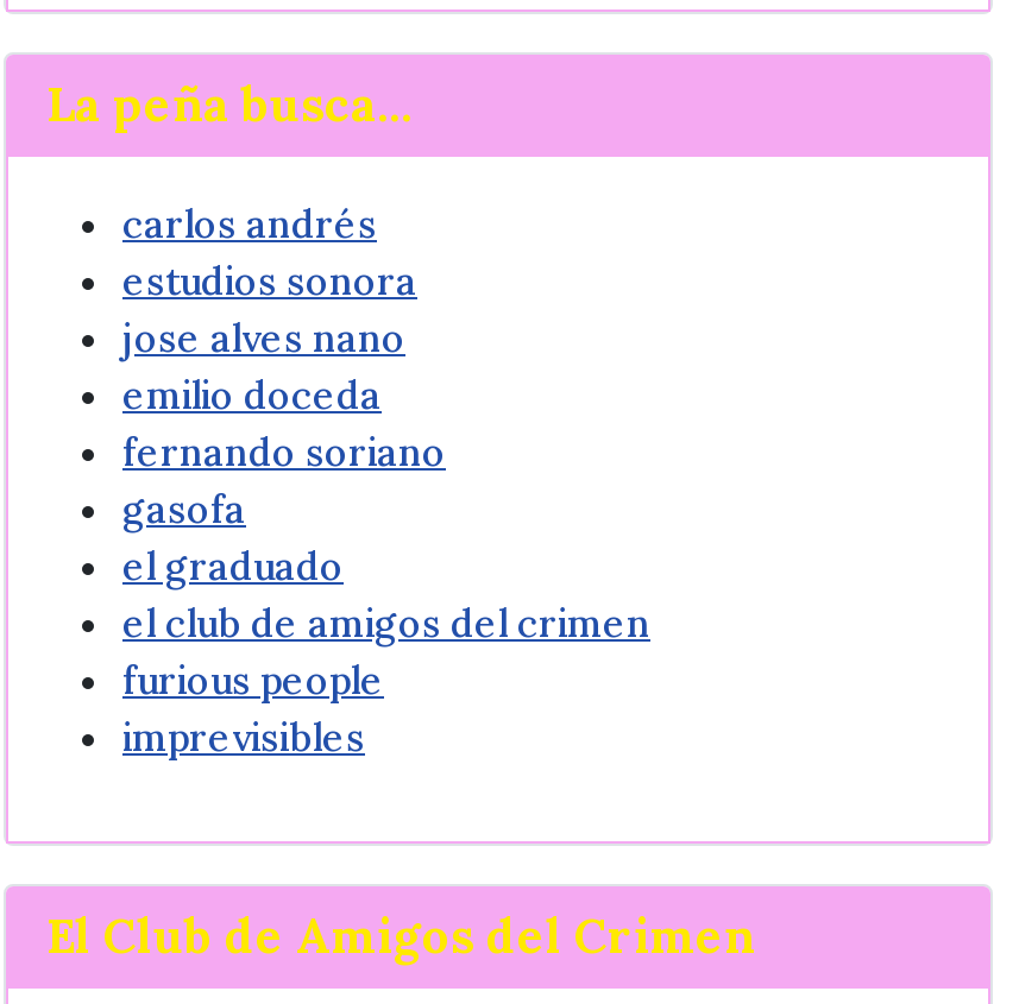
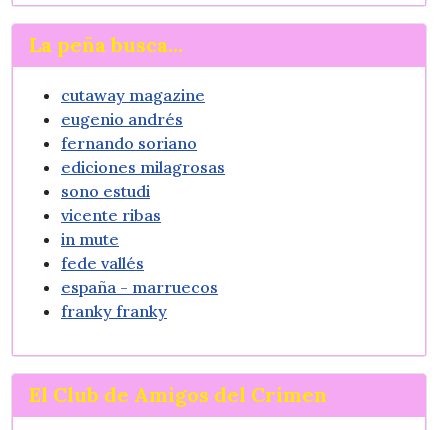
[122,200,417,419] carlos andrés | estudios sonora | jose alves nano | emilio doceda -> [61,85,205,129] cutaway magazine | eugenio andrés
moved [122,428,446,476] -> [61,133,197,153]: fernando soriano
[122,485,650,761] gasofa | el graduado | el club de amigos del crimen | furious people | imprevisibles -> [61,157,225,321] ediciones milagrosas | sono estudi | vicente ribas | in mute | fede vallés | españa - marruecos | franky franky

